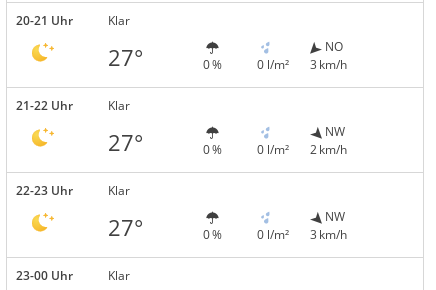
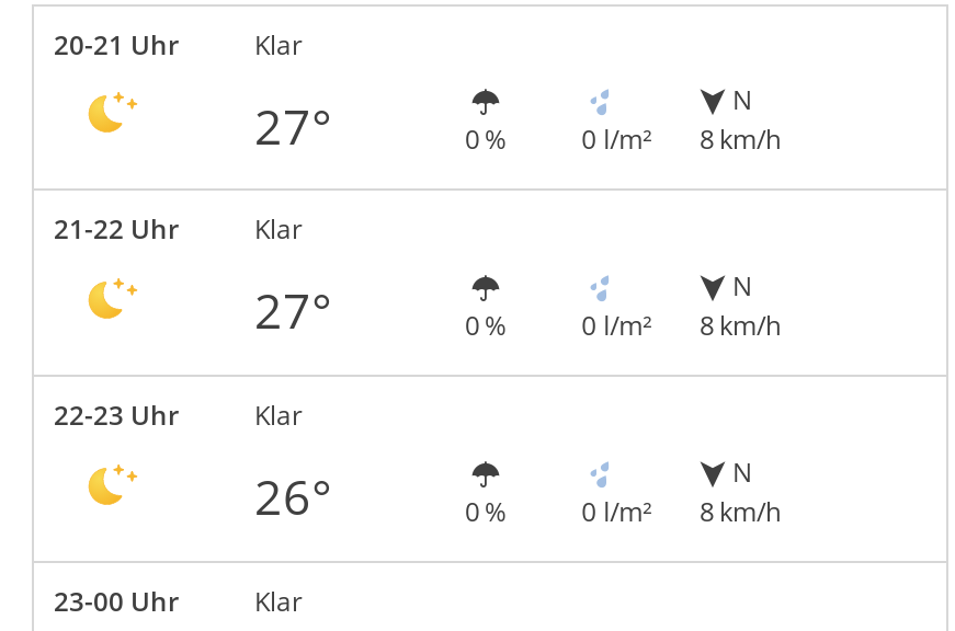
[310,38,347,73] NO | 3 km/h -> [700,81,781,158] N | 8 km/h
[310,123,347,158] NW | 2 km/h -> [700,266,781,343] N | 8 km/h
[107,212,142,242] 27° -> [254,463,331,529] 26°
[310,208,347,243] NW | 3 km/h -> [700,453,781,529] N | 8 km/h

